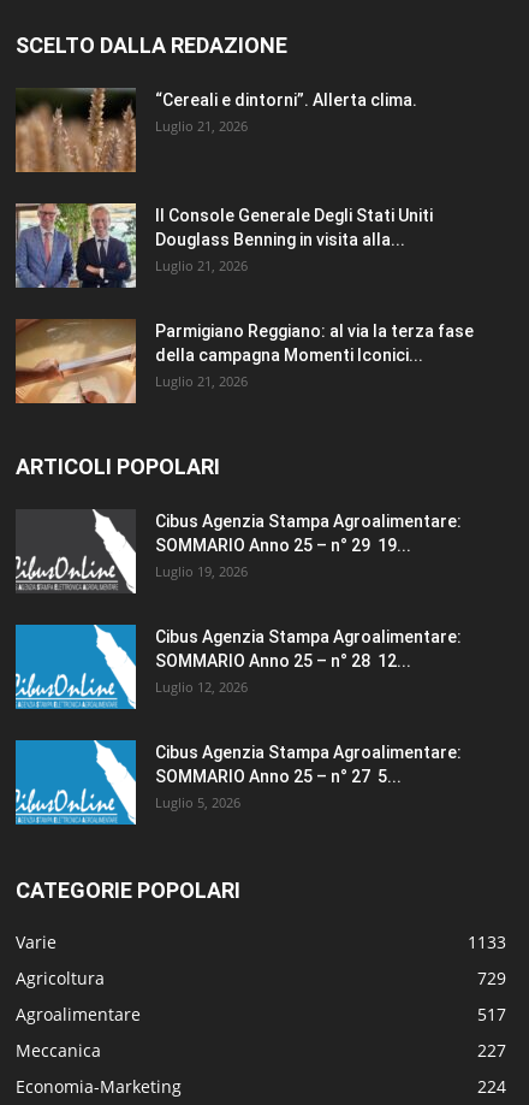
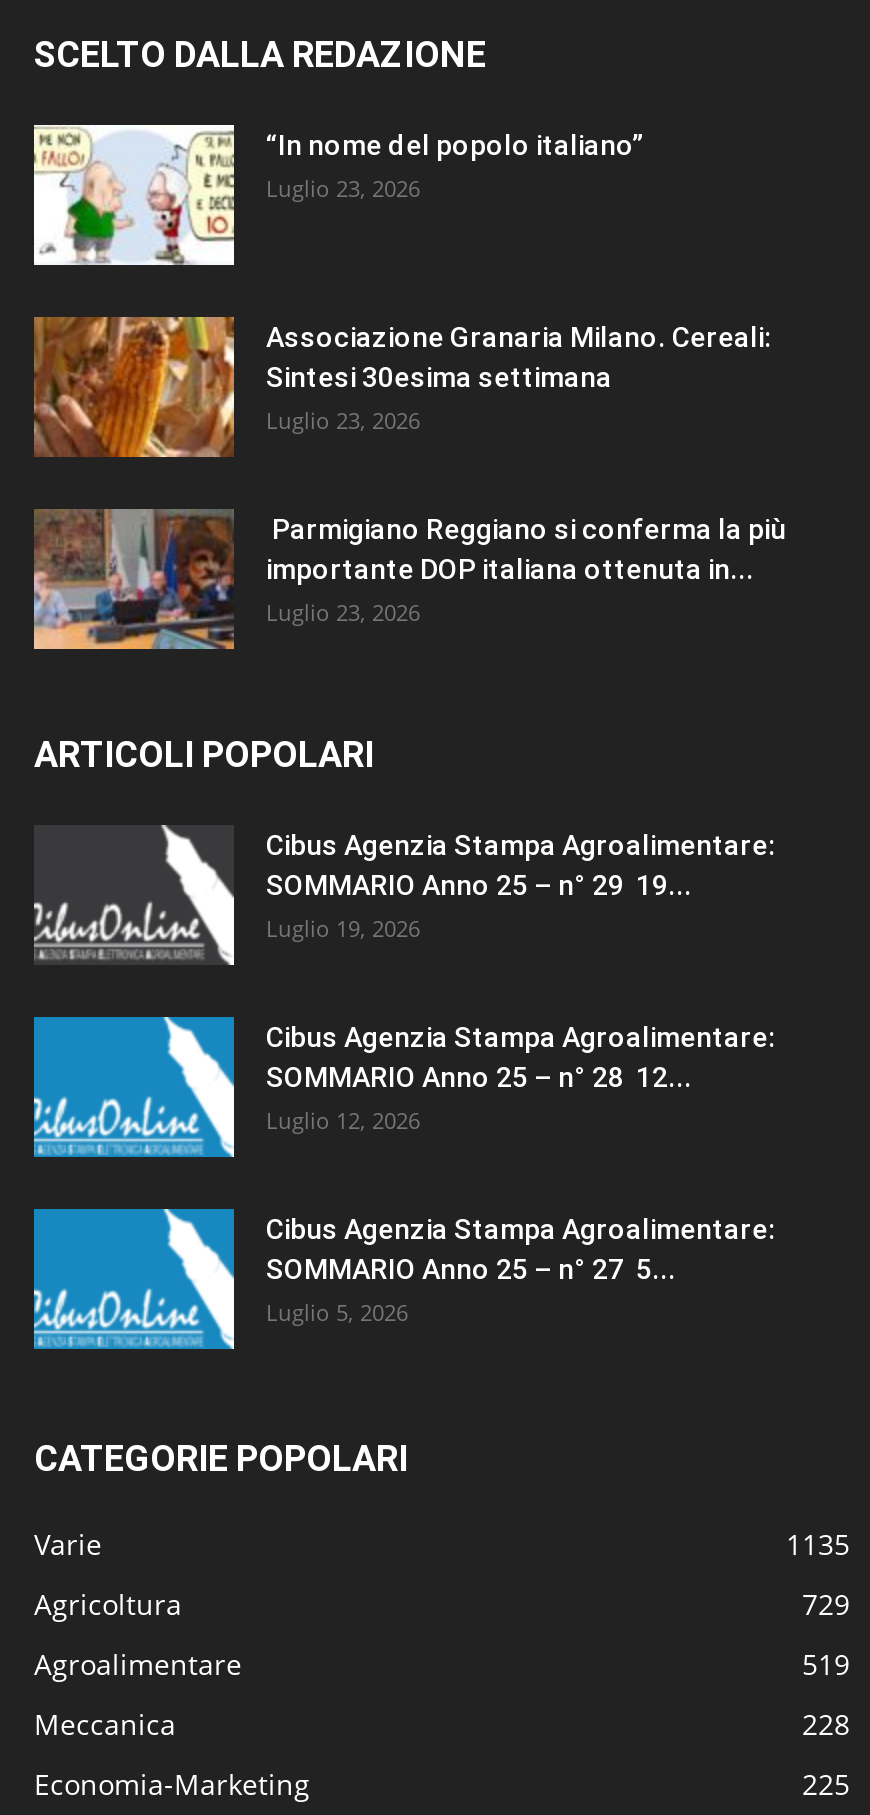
[14,87,417,173] [image] | “Cereali e dintorni”. Allerta clima. | Luglio 21, 2026 -> [32,122,644,268] [image] | “In nome del popolo italiano” | Luglio 23, 2026
[14,202,433,289] [image] | Il Console Generale Degli Stati Uniti | Douglass Benning in visita alla... | Luglio 21, 2026 -> [34,316,772,460] [image] | Associazione Granaria Milano. Cereali: | Sintesi 30esima settimana | Luglio 23, 2026
[14,319,474,404] [image] | Parmigiano Reggiano: al via la terza fase | della campagna Momenti Iconici... | Luglio 21, 2026 -> [32,508,786,650] [image] | Parmigiano Reggiano si conferma la più | importante DOP italiana ottenuta in... | Luglio 23, 2026
[468,930,506,953] 1133 -> [786,1525,850,1563] 1135
[477,1002,506,1025] 517 -> [802,1645,850,1683] 519
[477,1038,506,1061] 227 -> [802,1705,850,1743] 228
[477,1075,506,1097] 224 -> [802,1765,850,1803] 225

